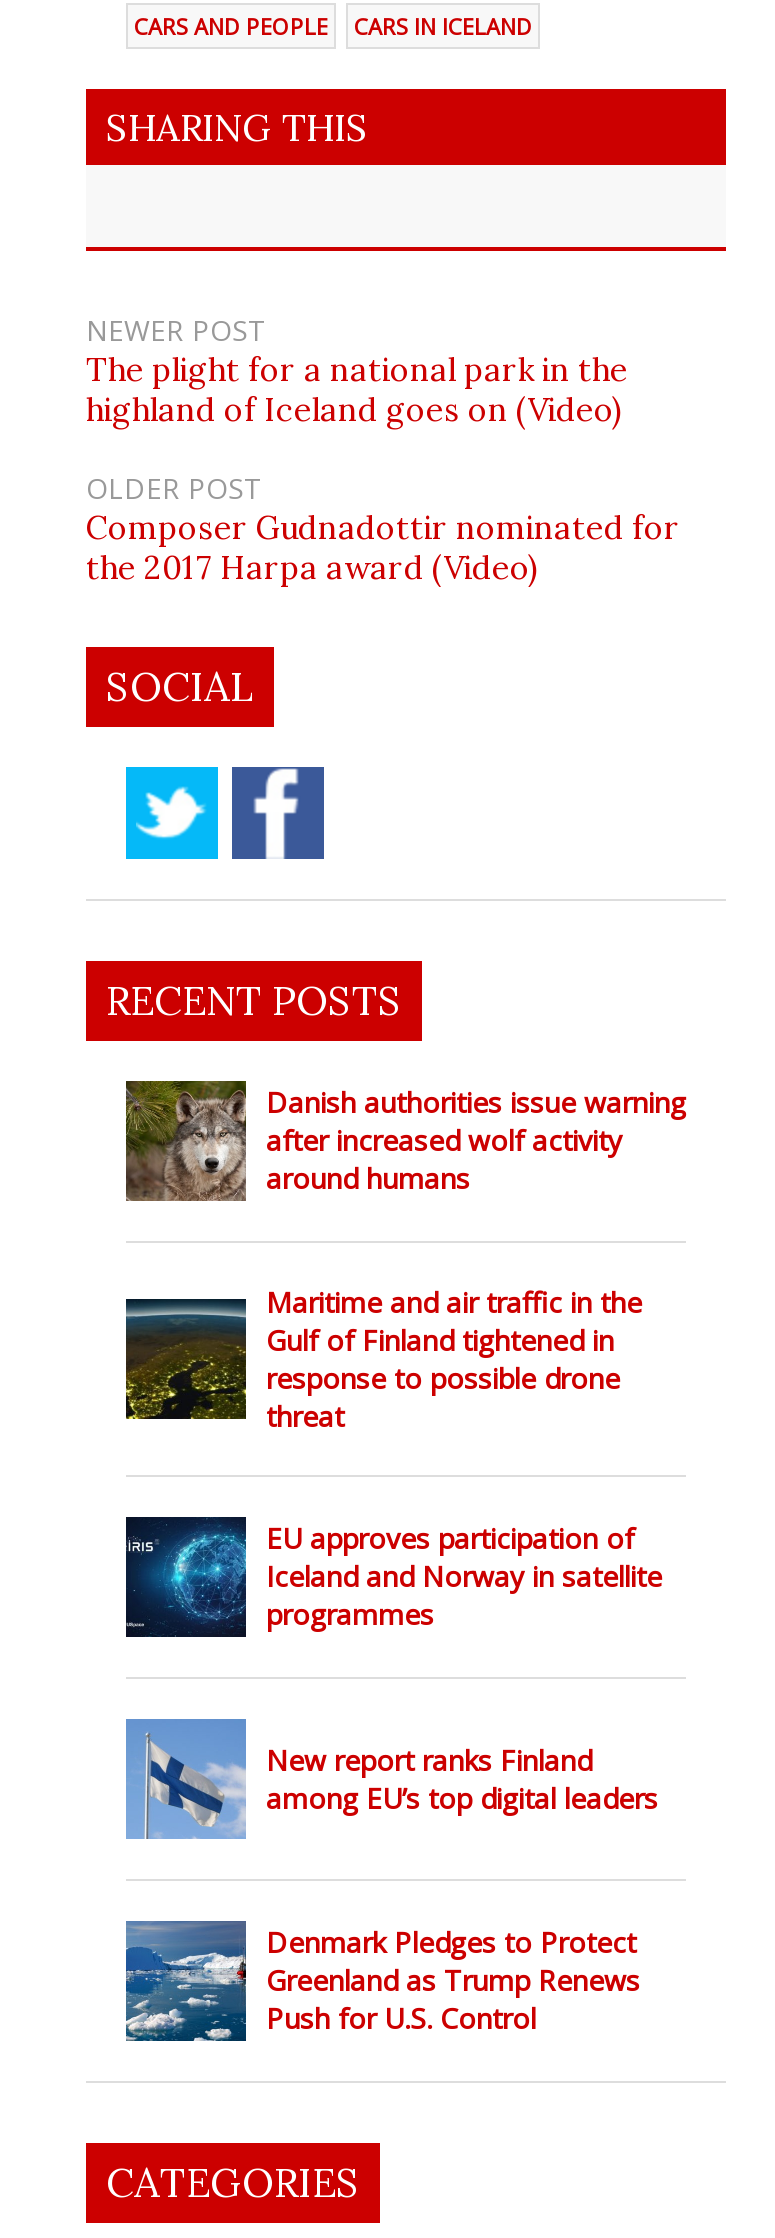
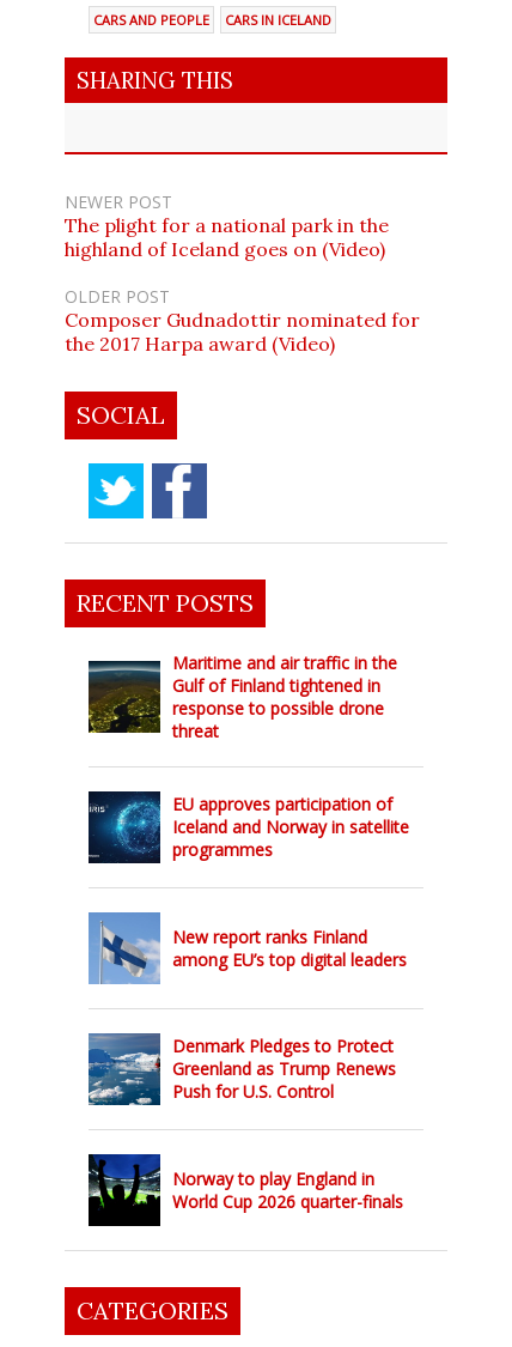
[124,1079,686,1217] [image] | Danish authorities issue warning | after increased wolf activity | around humans -> none
moved [122,1283,662,2037] -> [86,651,409,1103]: [image] | Maritime and air traffic in the | Gulf of Finland tightened in | ... | Greenland as Trump Renews | Push for U.S. Control
none -> [87,1153,403,1227] [image] | Norway to play England in | World Cup 2026 quarter-finals

